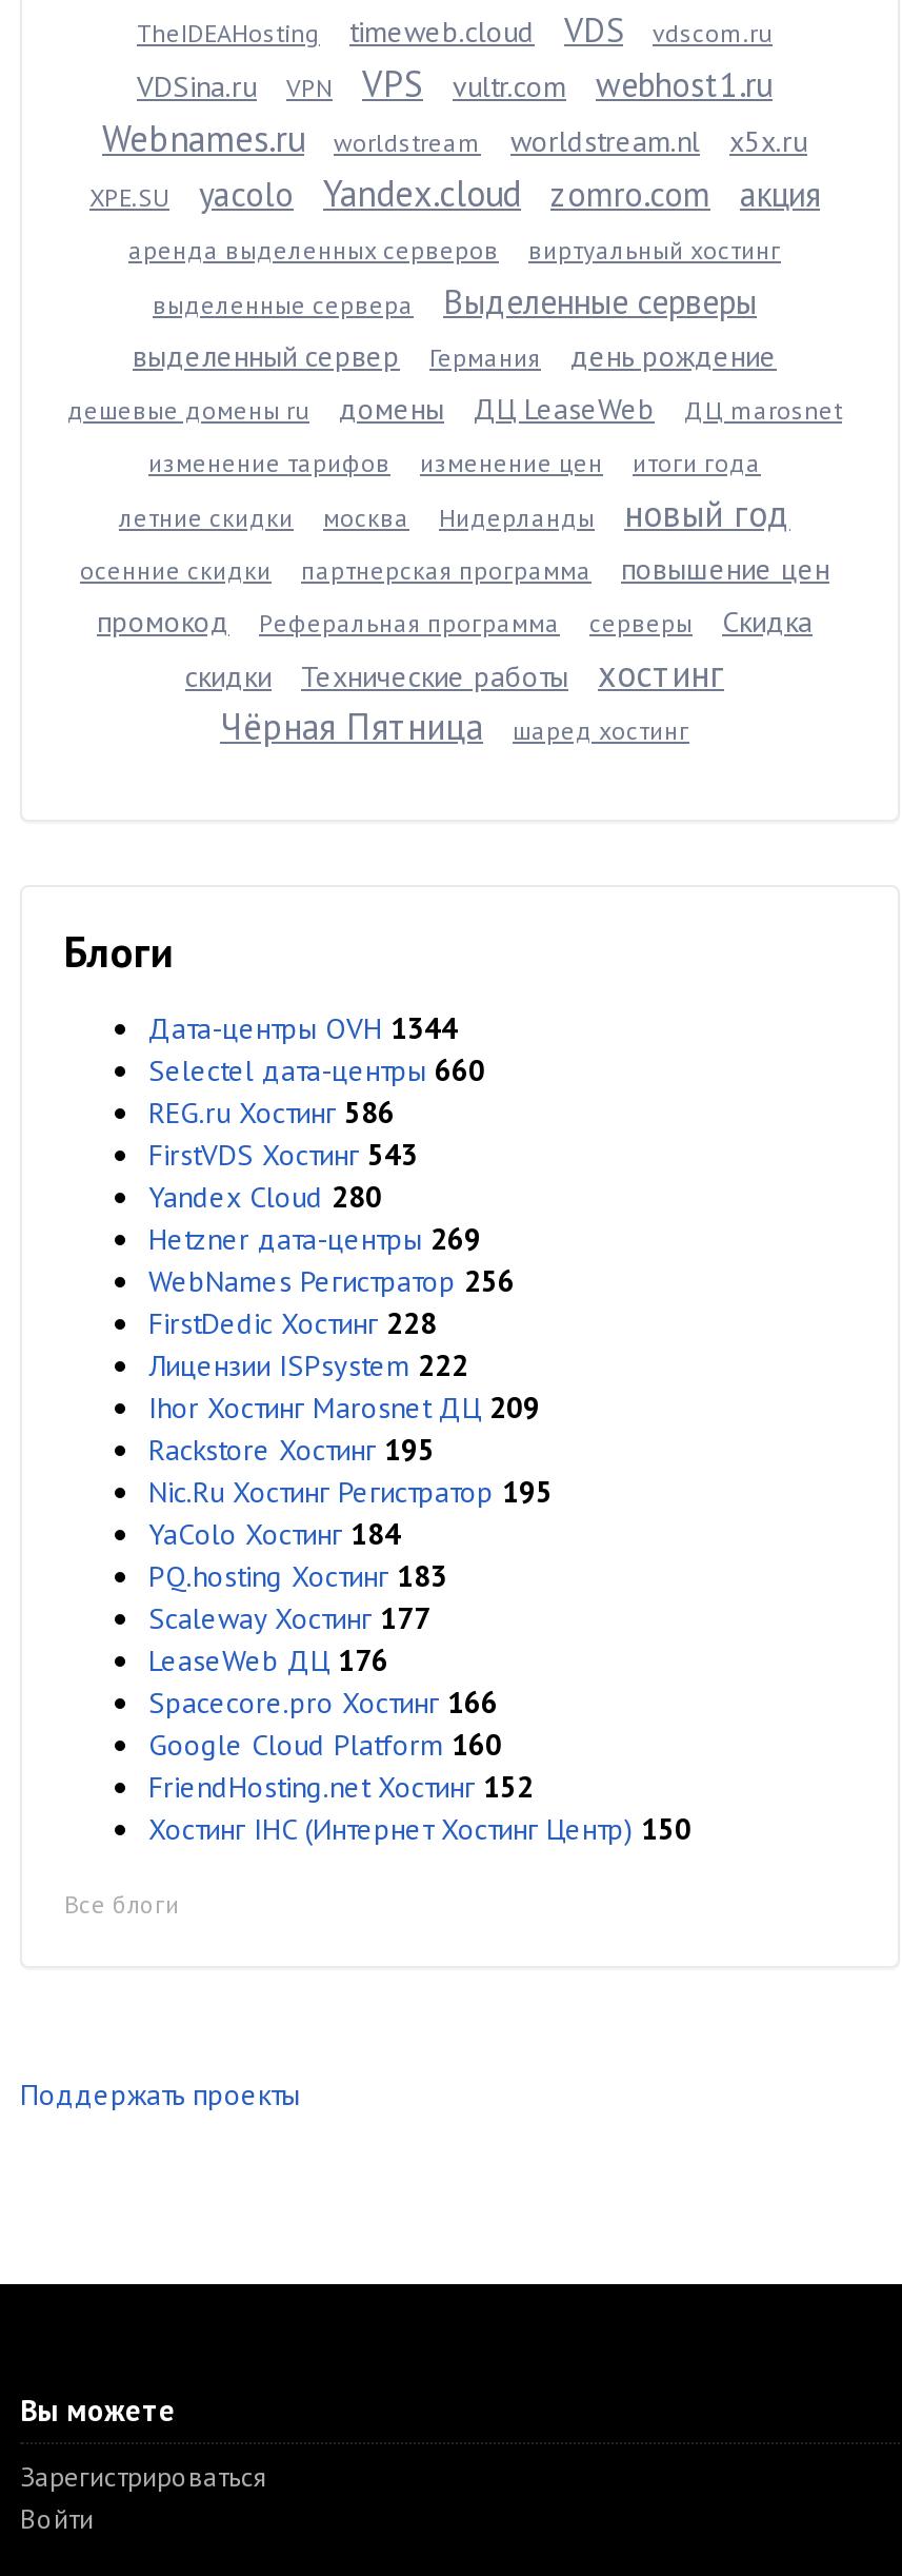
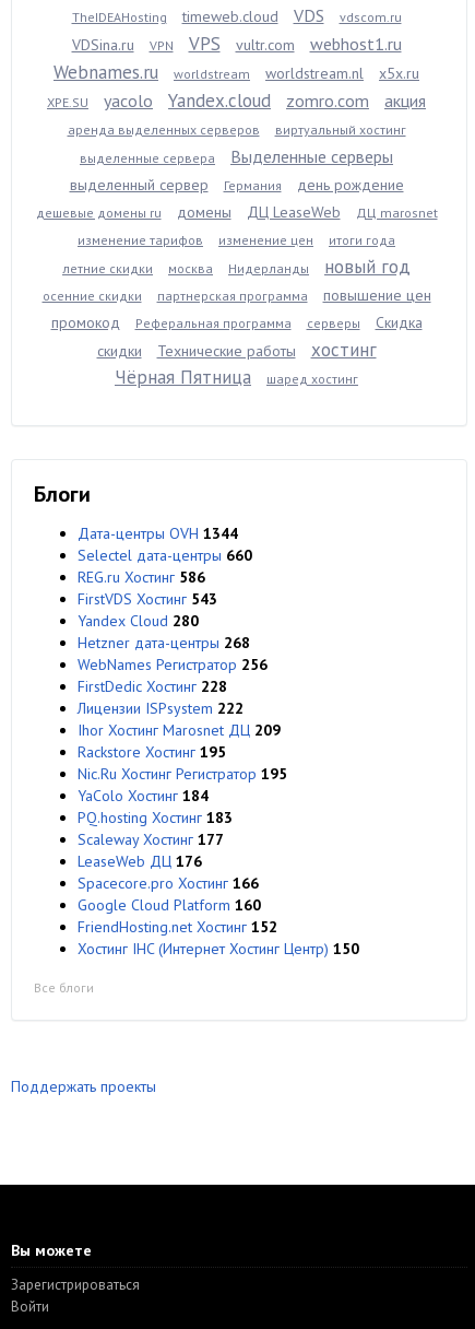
[148,1220,481,1258] Hetzner дата-центры 269 -> [78,633,250,652] Hetzner дата-центры 268

